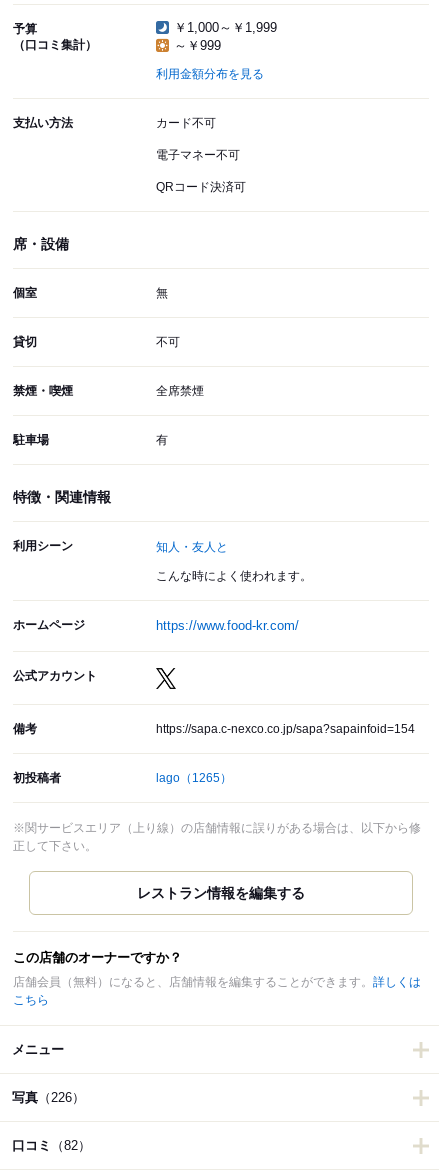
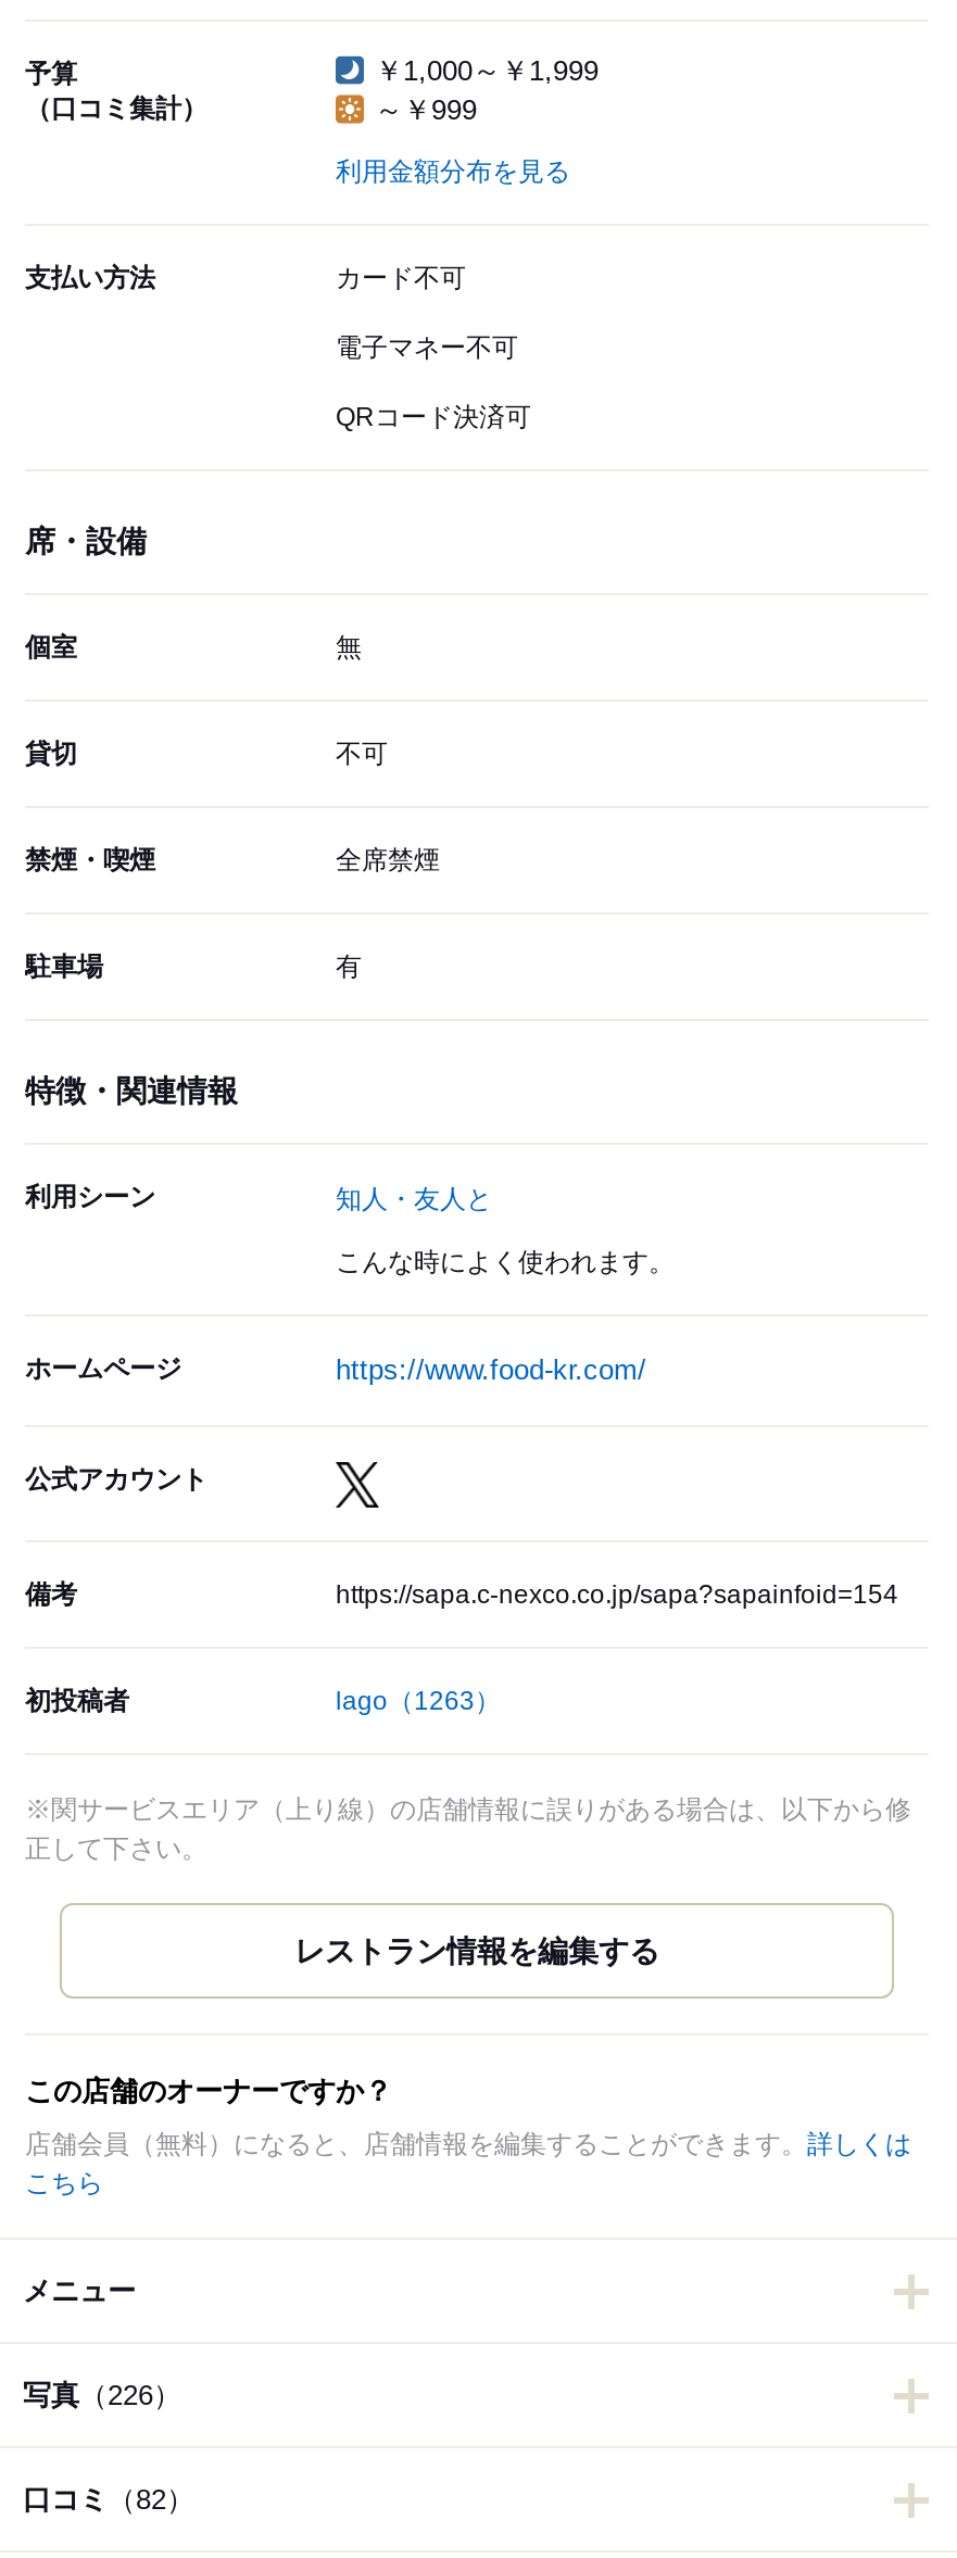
[156,771,232,785] lago（1265） -> [336,1686,501,1717] lago（1263）

